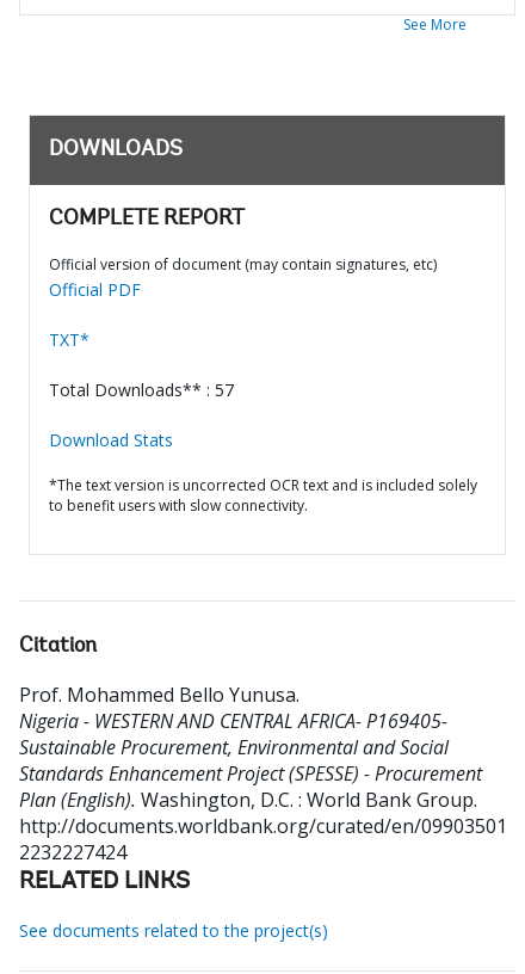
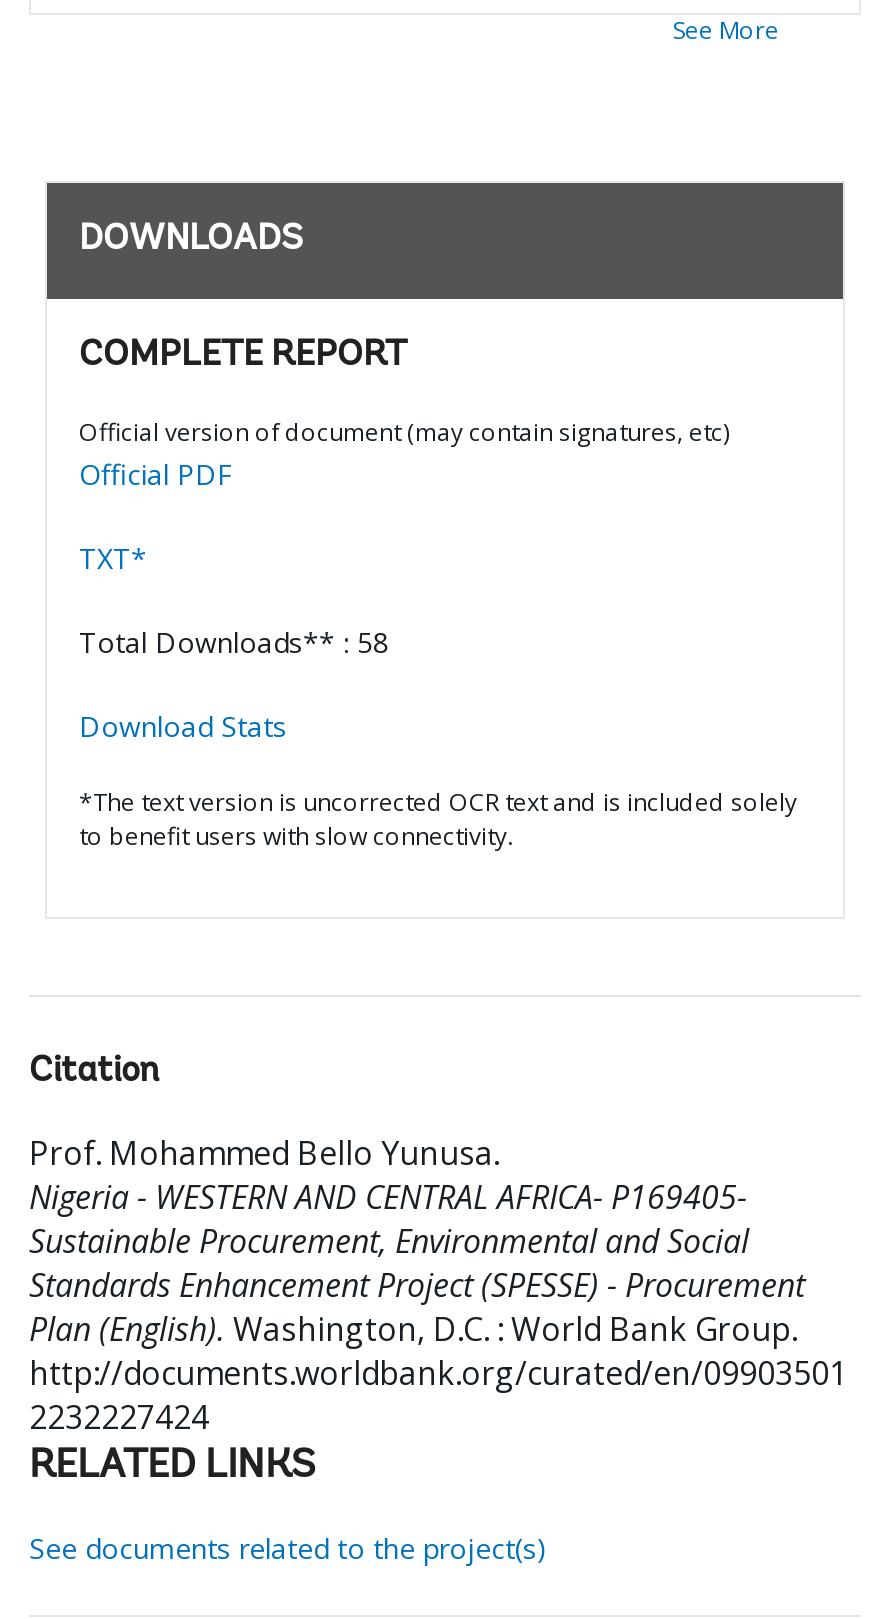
[49,378,234,401] Total Downloads** : 57 -> [79,623,389,661] Total Downloads** : 58

